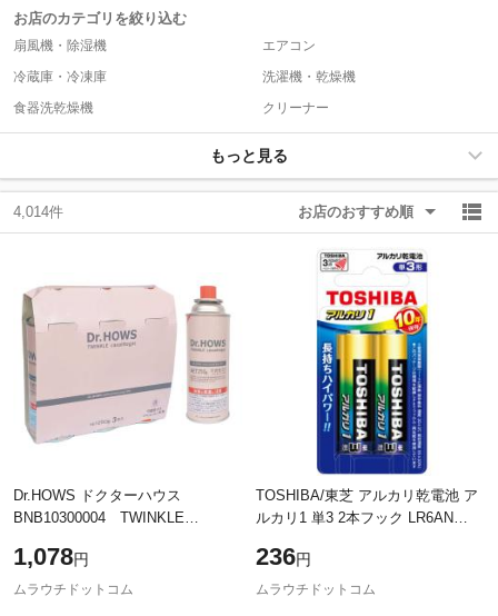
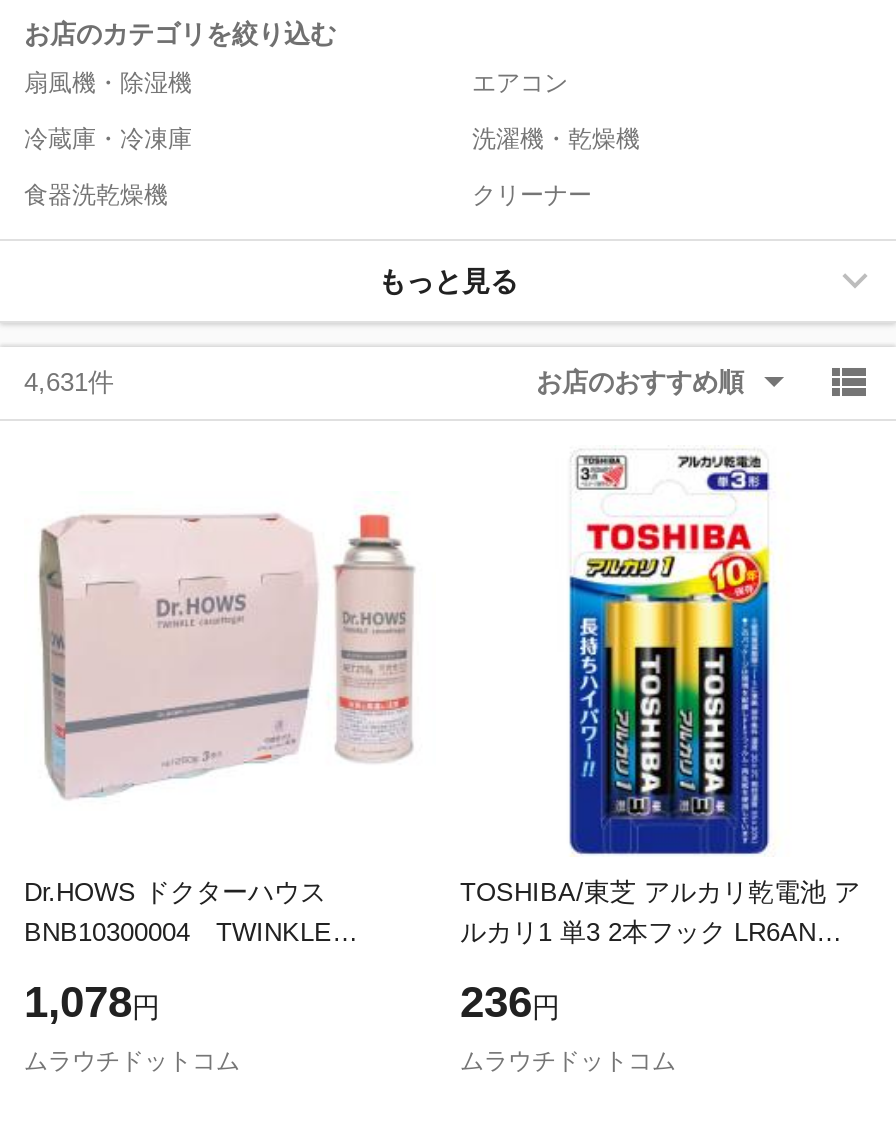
[13,203,63,220] 4,014件 -> [24,367,114,397] 4,631件

